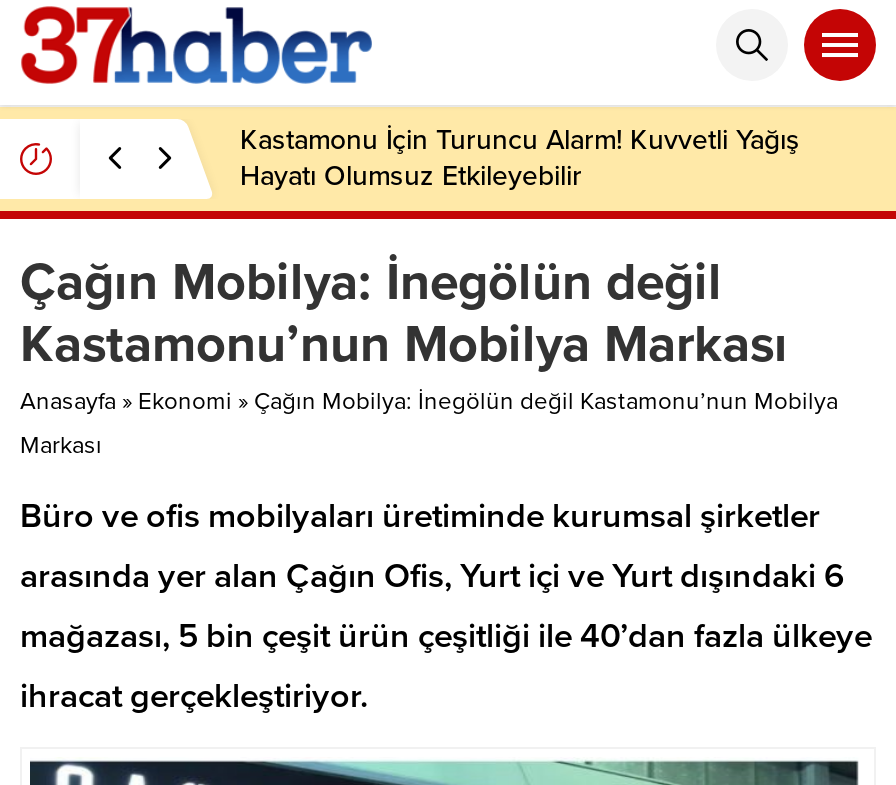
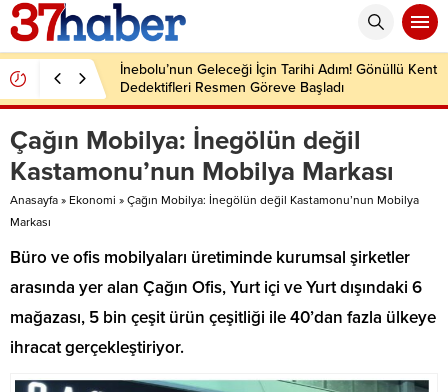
[240,123,800,193] Kastamonu İçin Turuncu Alarm! Kuvvetli Yağış | Hayatı Olumsuz Etkileyebilir -> [120,61,437,96] İnebolu’nun Geleceği İçin Tarihi Adım! Gönüllü Kent | Dedektifleri Resmen Göreve Başladı

